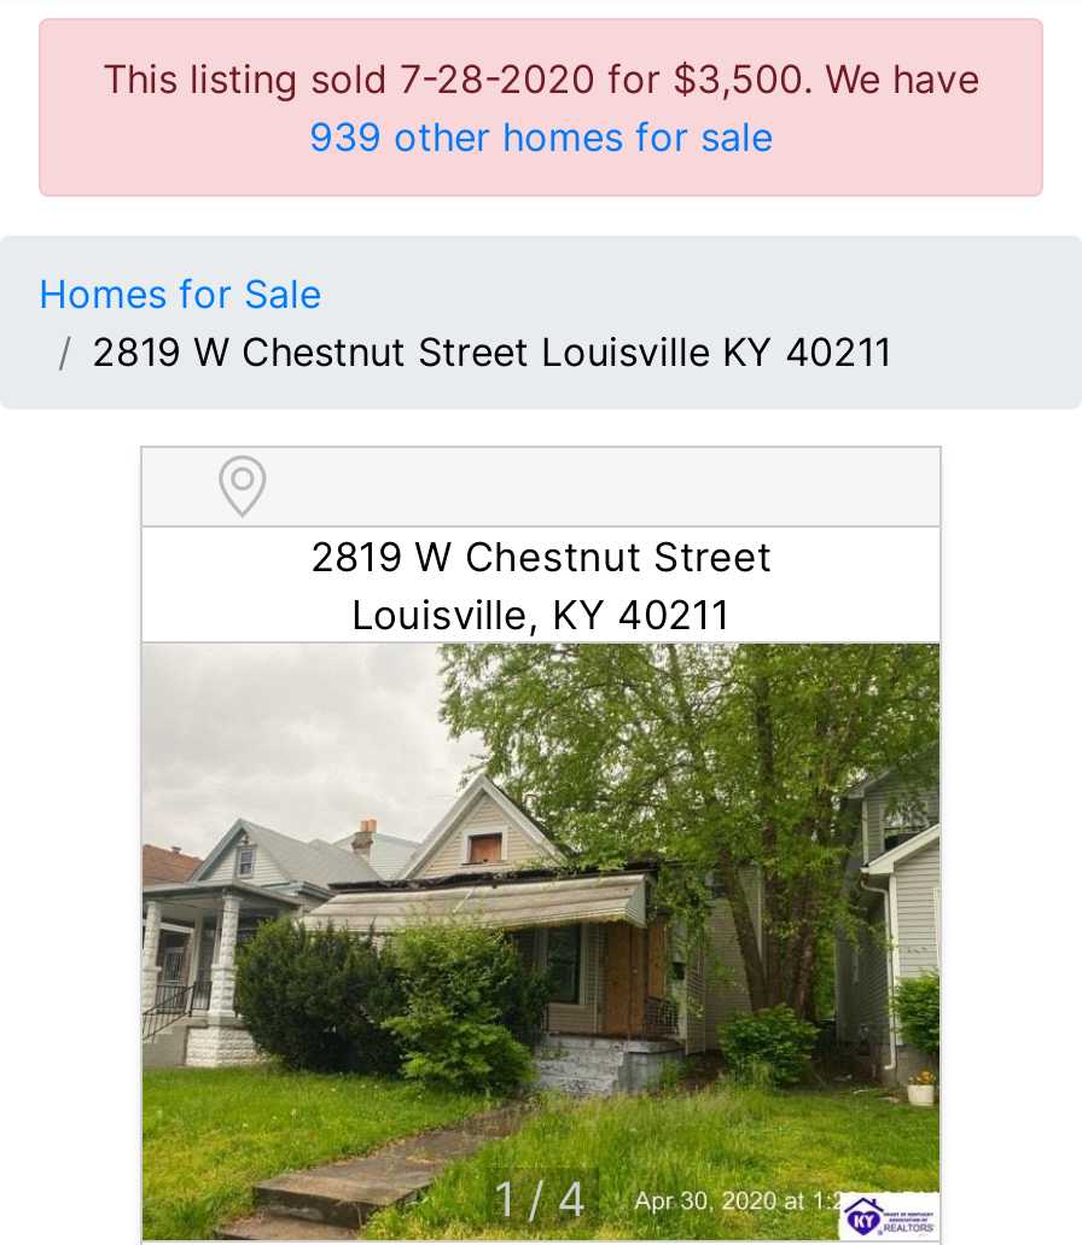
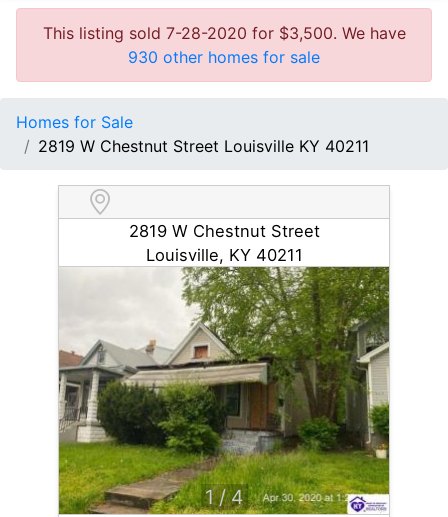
[309,112,773,160] 939 other homes for sale -> [128,47,320,67] 930 other homes for sale

